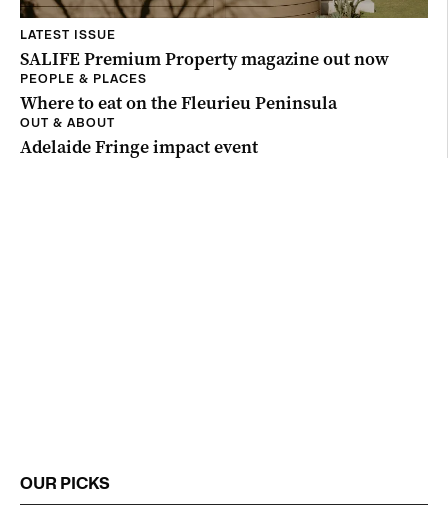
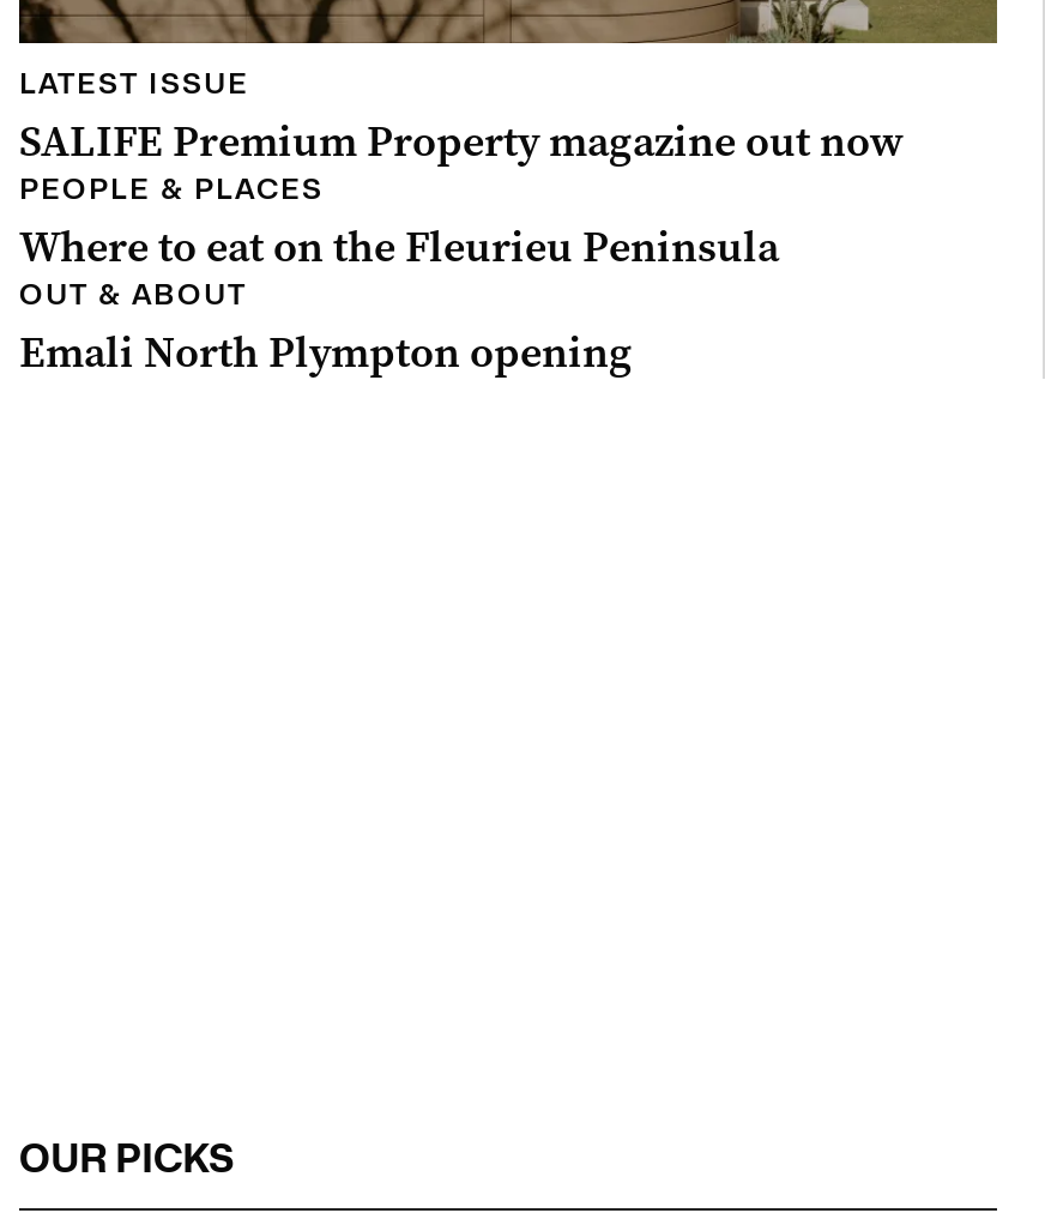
[20,135,258,159] Adelaide Fringe impact event -> [19,324,633,381] Emali North Plympton opening

